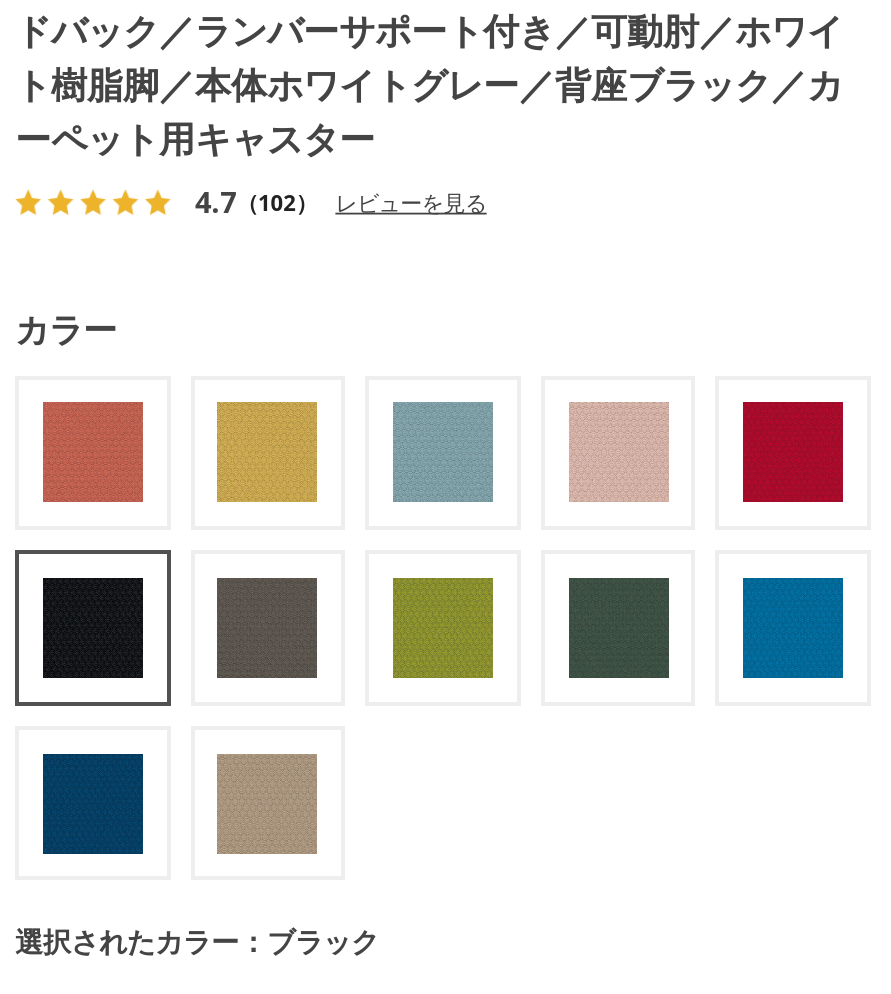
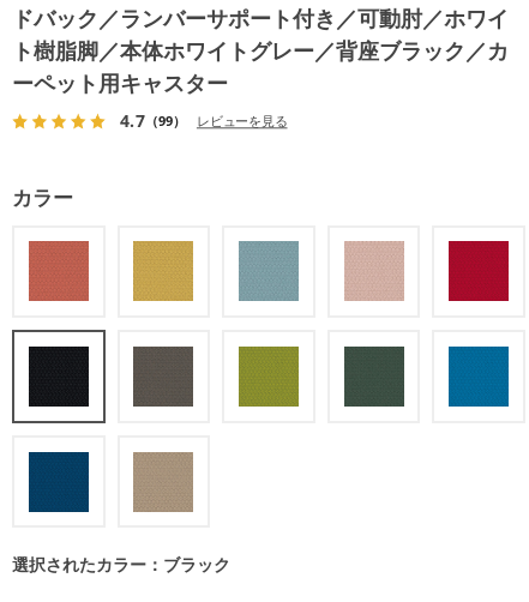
[195,180,487,220] 4.7（102） レビューを見る -> [120,108,287,132] 4.7（99） レビューを見る

